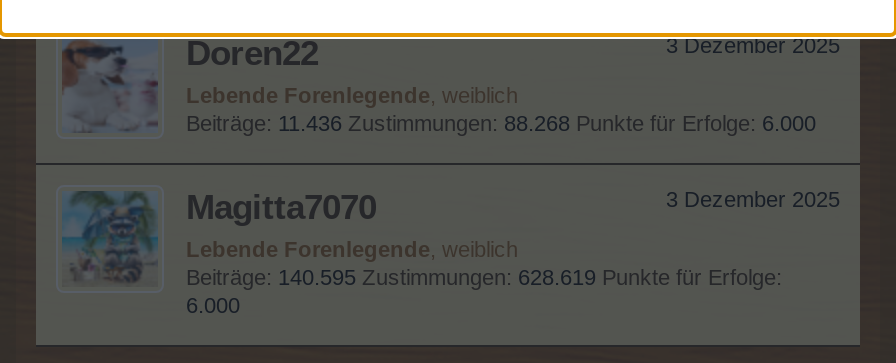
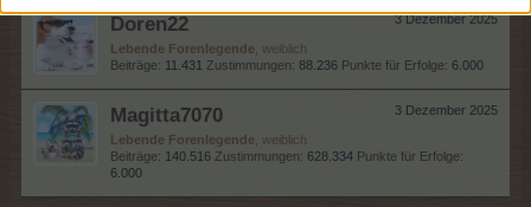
[186,111,816,135] Beiträge: 11.436 Zustimmungen: 88.268 Punkte für Erfolge: 6.000 -> [110,58,484,72] Beiträge: 11.431 Zustimmungen: 88.236 Punkte für Erfolge: 6.000
[186,265,782,289] Beiträge: 140.595 Zustimmungen: 628.619 Punkte für Erfolge: -> [110,149,463,163] Beiträge: 140.516 Zustimmungen: 628.334 Punkte für Erfolge:

